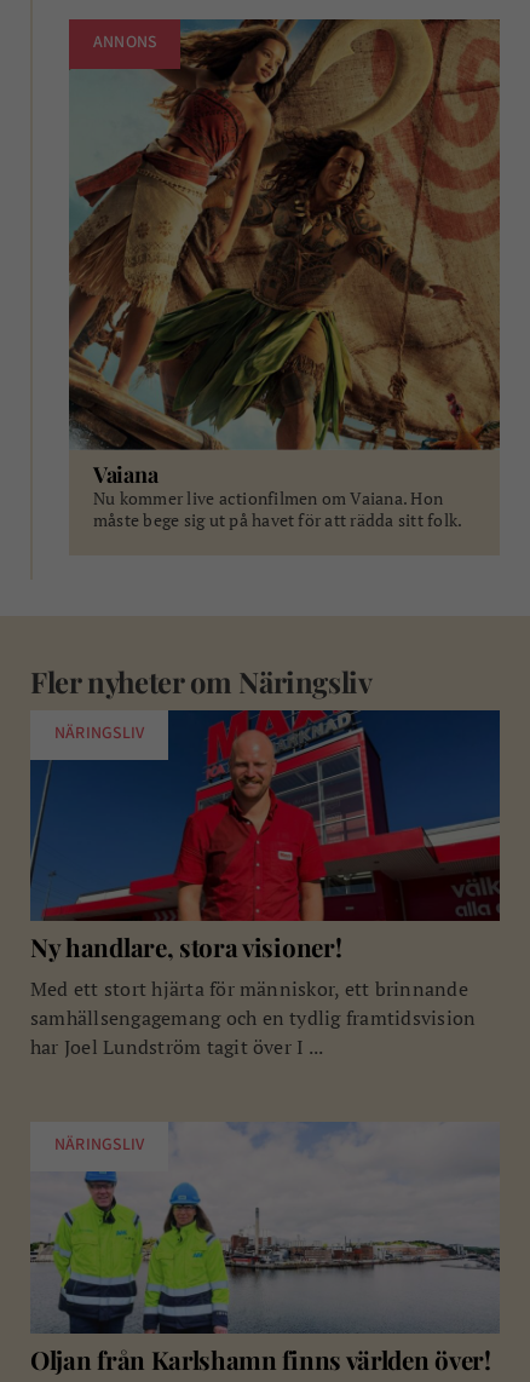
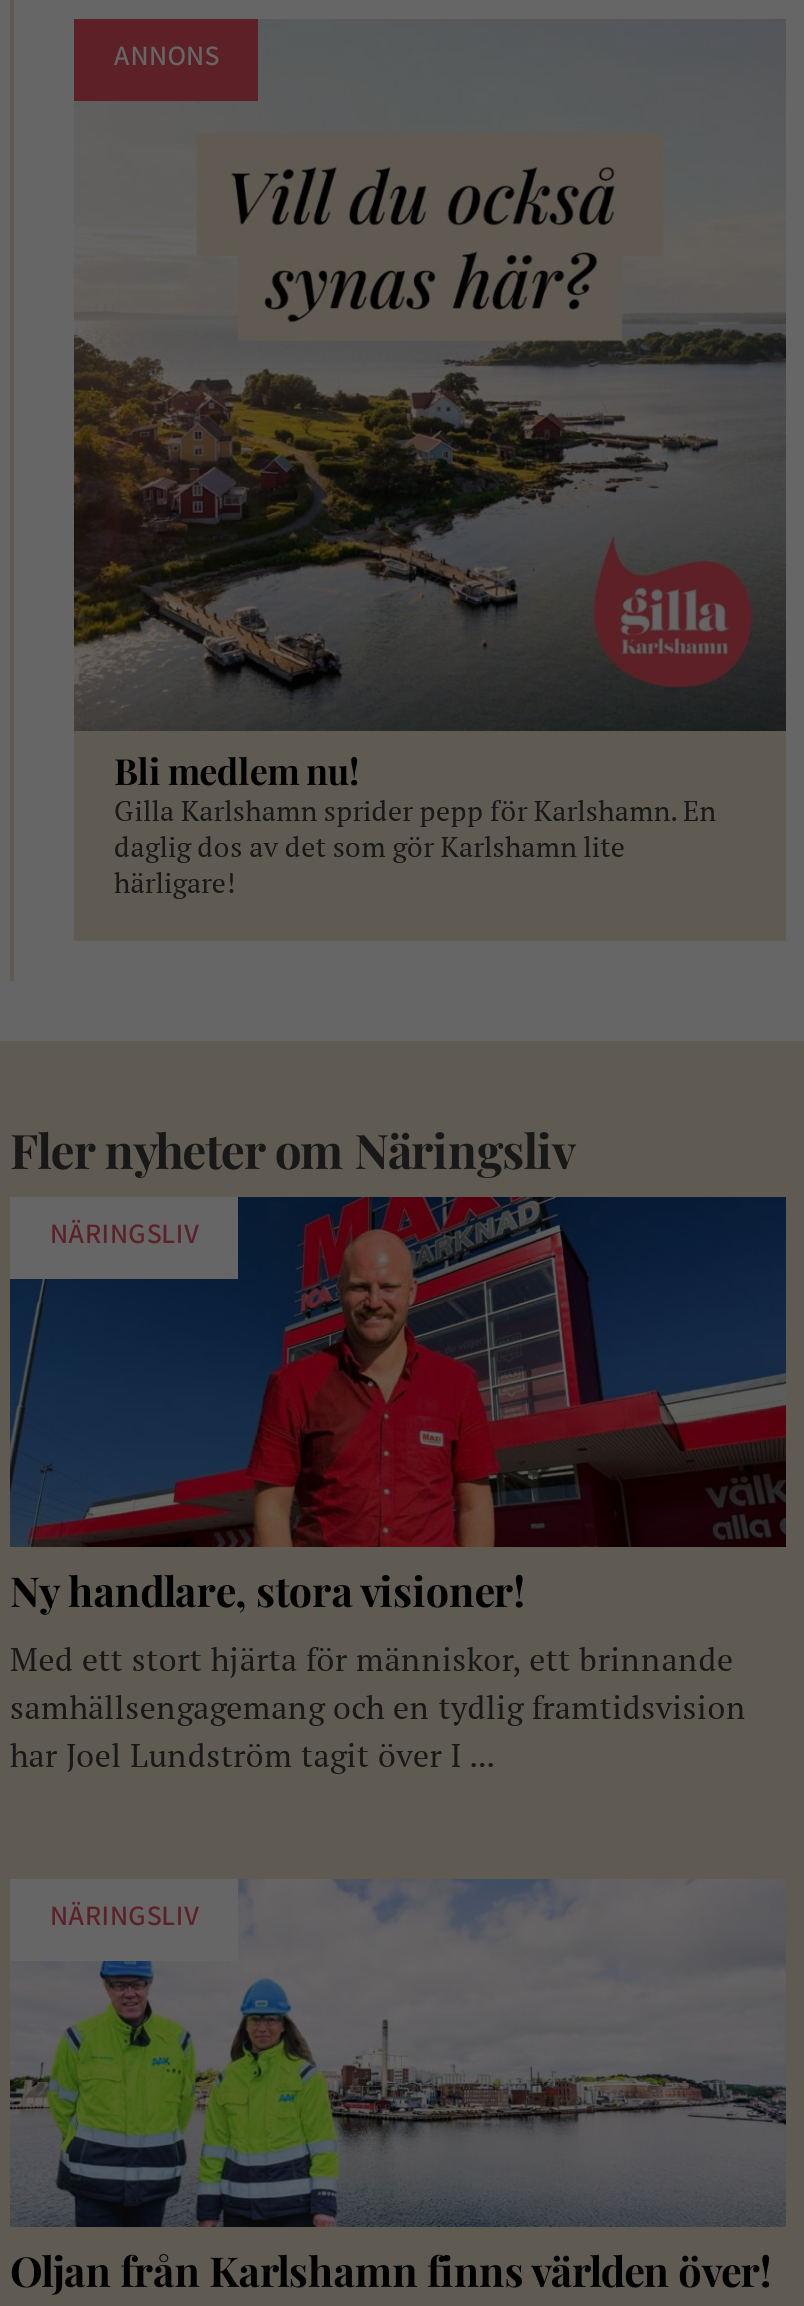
[68,18,501,531] [image] | Vaiana | Nu kommer live actionfilmen om Vaiana. Hon | måste bege sig ut på havet för att rädda sitt folk. -> [72,18,788,901] [image] | Bli medlem nu! | Gilla Karlshamn sprider pepp för Karlshamn. En | daglig dos av det som gör Karlshamn lite | härligare!

